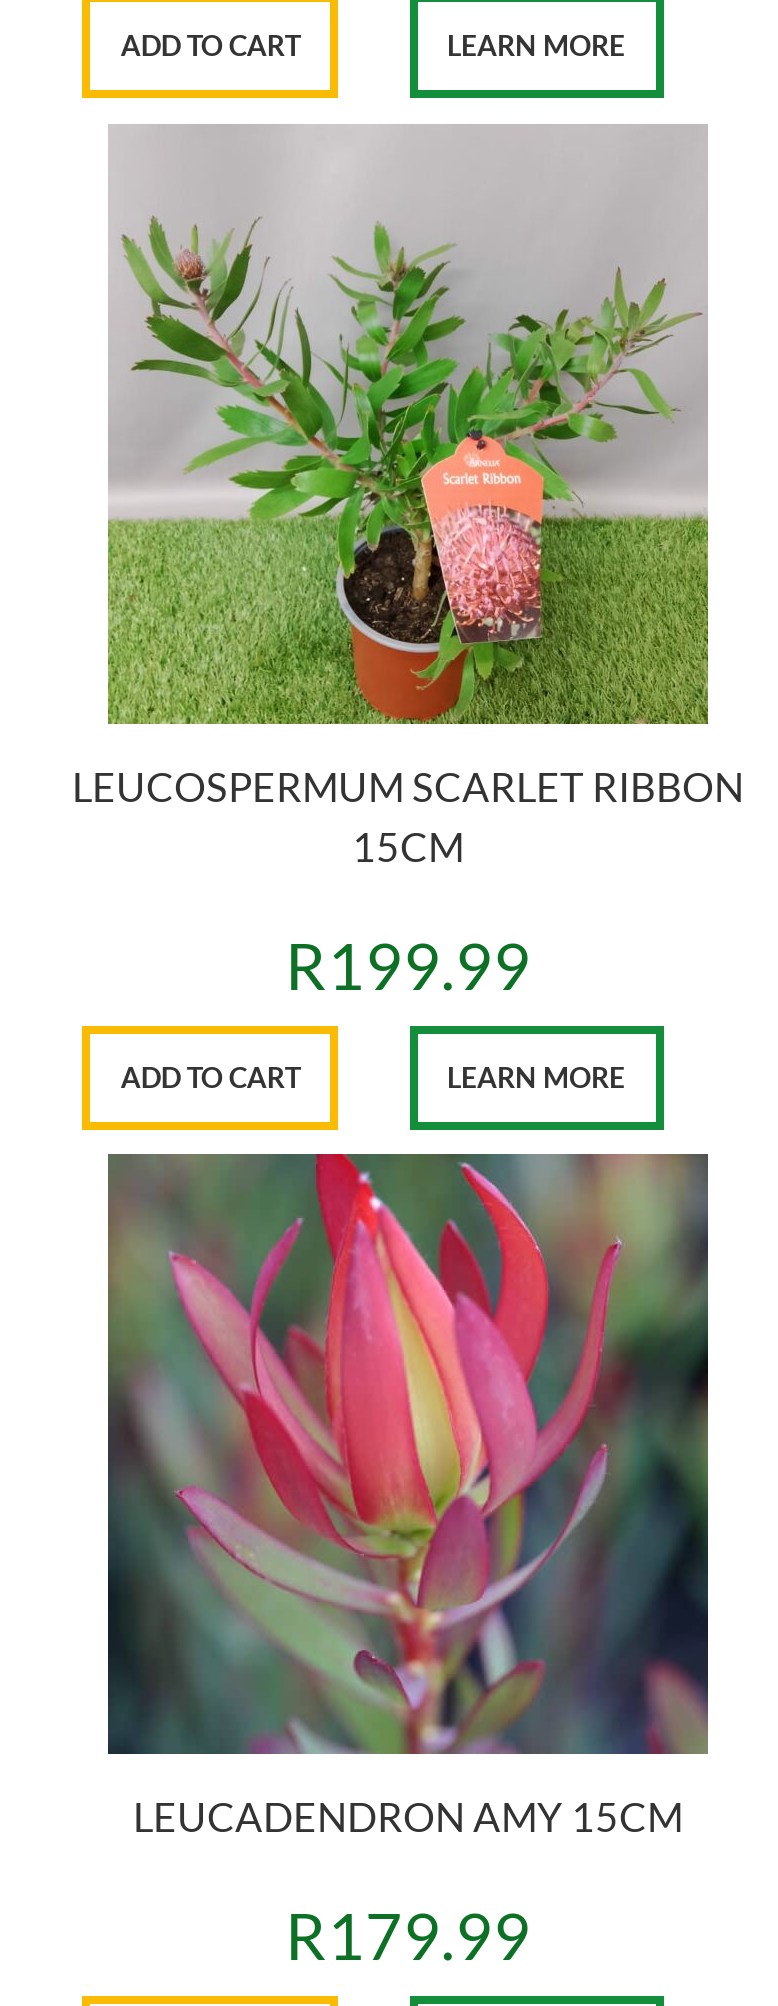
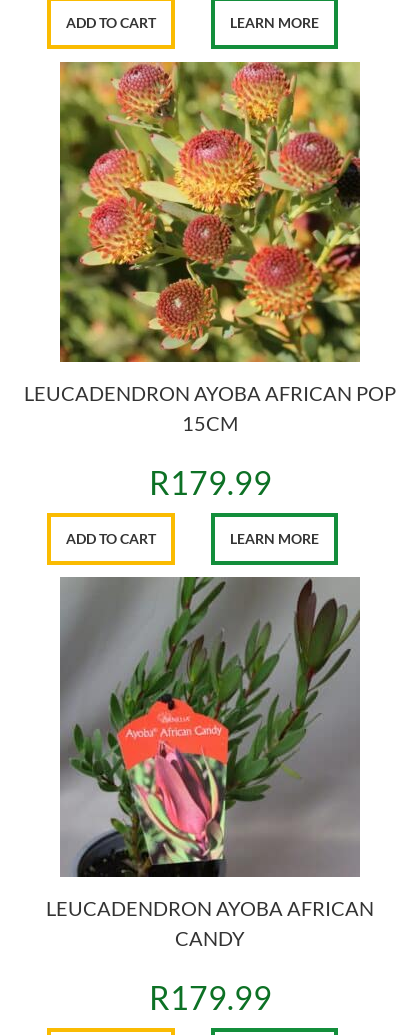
[72,124,744,809] [image] | LEUCOSPERMUM SCARLET RIBBON -> [24,61,396,405] [image] | LEUCADENDRON AYOBA AFRICAN POP
[285,925,531,1003] R199.99 -> [148,463,271,502] R179.99
[108,1152,710,1840] [image] | LEUCADENDRON AMY 15CM -> [46,577,374,950] [image] | LEUCADENDRON AYOBA AFRICAN | CANDY

